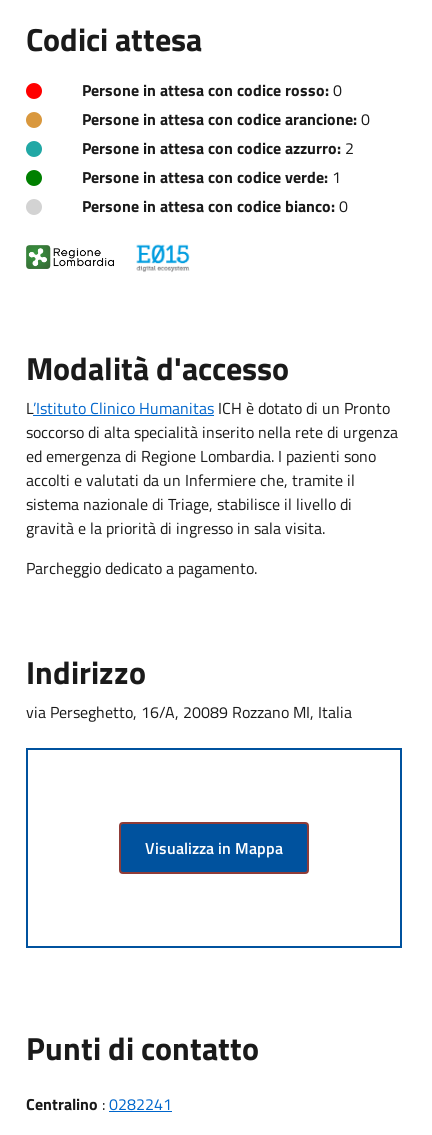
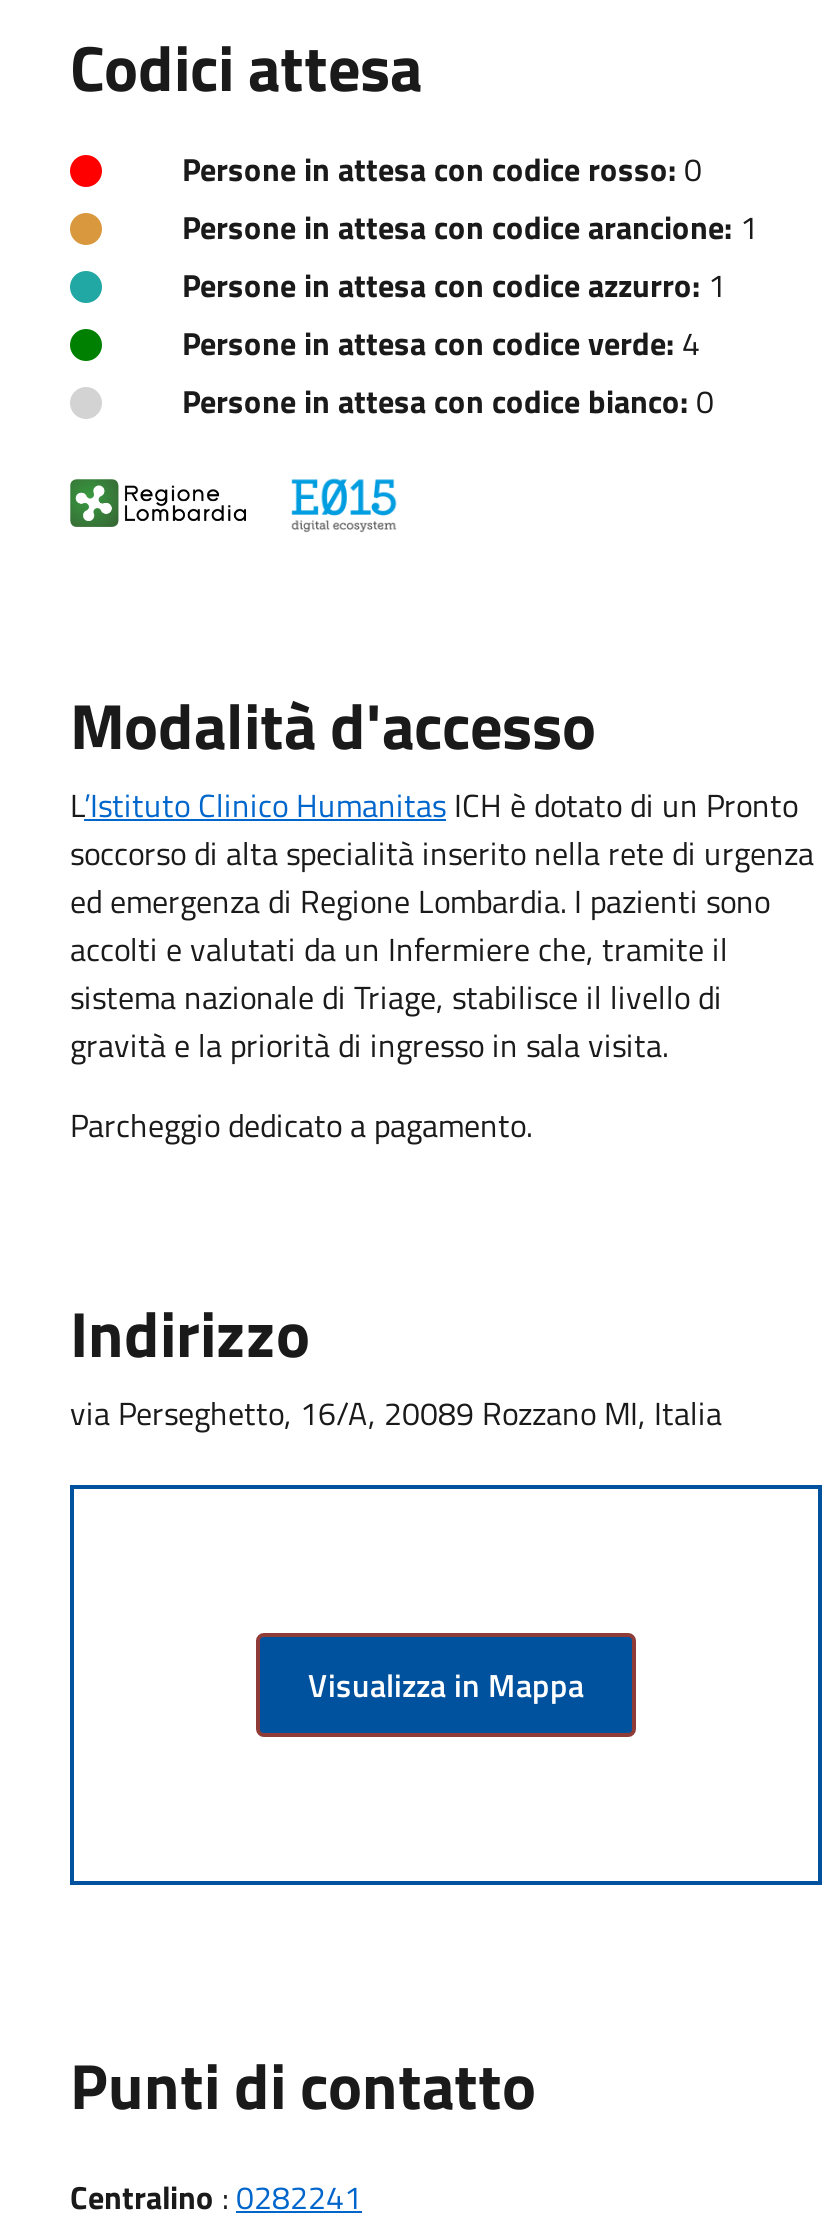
[82,107,370,131] Persone in attesa con codice arancione: 0 -> [182,202,758,250] Persone in attesa con codice arancione: 1
[82,136,354,160] Persone in attesa con codice azzurro: 2 -> [182,260,726,308] Persone in attesa con codice azzurro: 1
[82,165,341,189] Persone in attesa con codice verde: 1 -> [182,318,700,366] Persone in attesa con codice verde: 4

